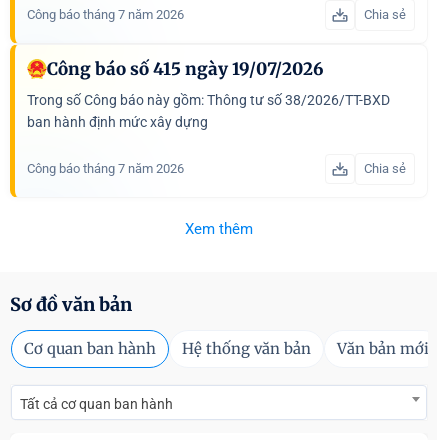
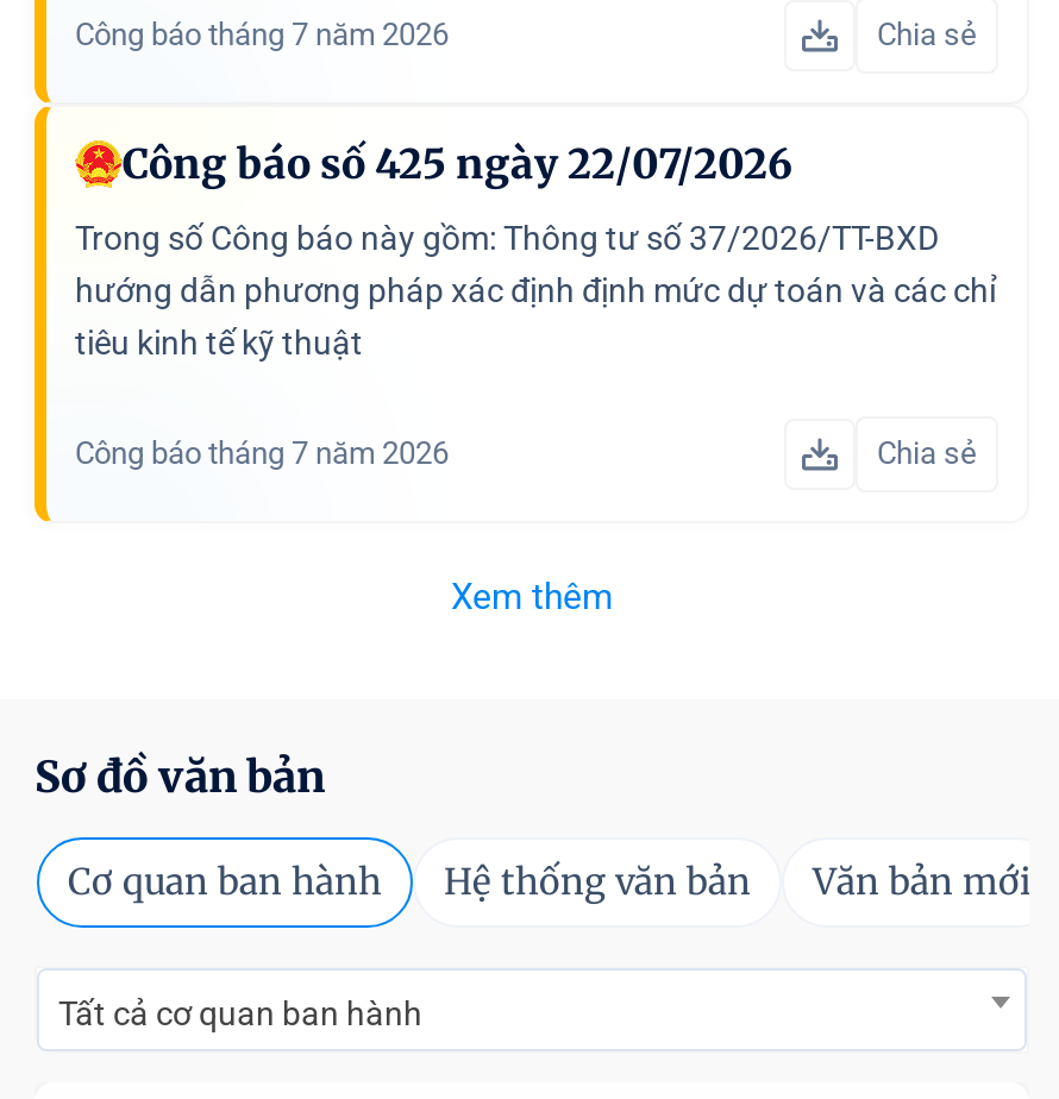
[47,57,324,79] Công báo số 415 ngày 19/07/2026 -> [123,137,794,189] Công báo số 425 ngày 22/07/2026
[27,91,390,129] Trong số Công báo này gồm: Thông tư số 38/2026/TT-BXD | ban hành định mức xây dựng -> [75,218,996,360] Trong số Công báo này gồm: Thông tư số 37/2026/TT-BXD | hướng dẫn phương pháp xác định định mức dự toán và các chỉ | tiêu kinh tế kỹ thuật

